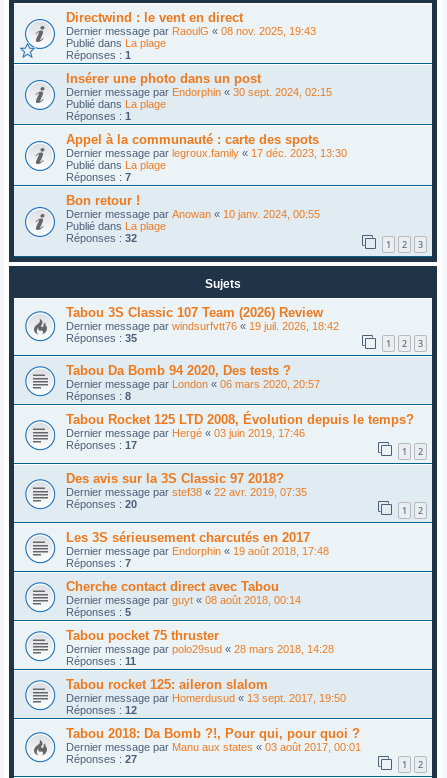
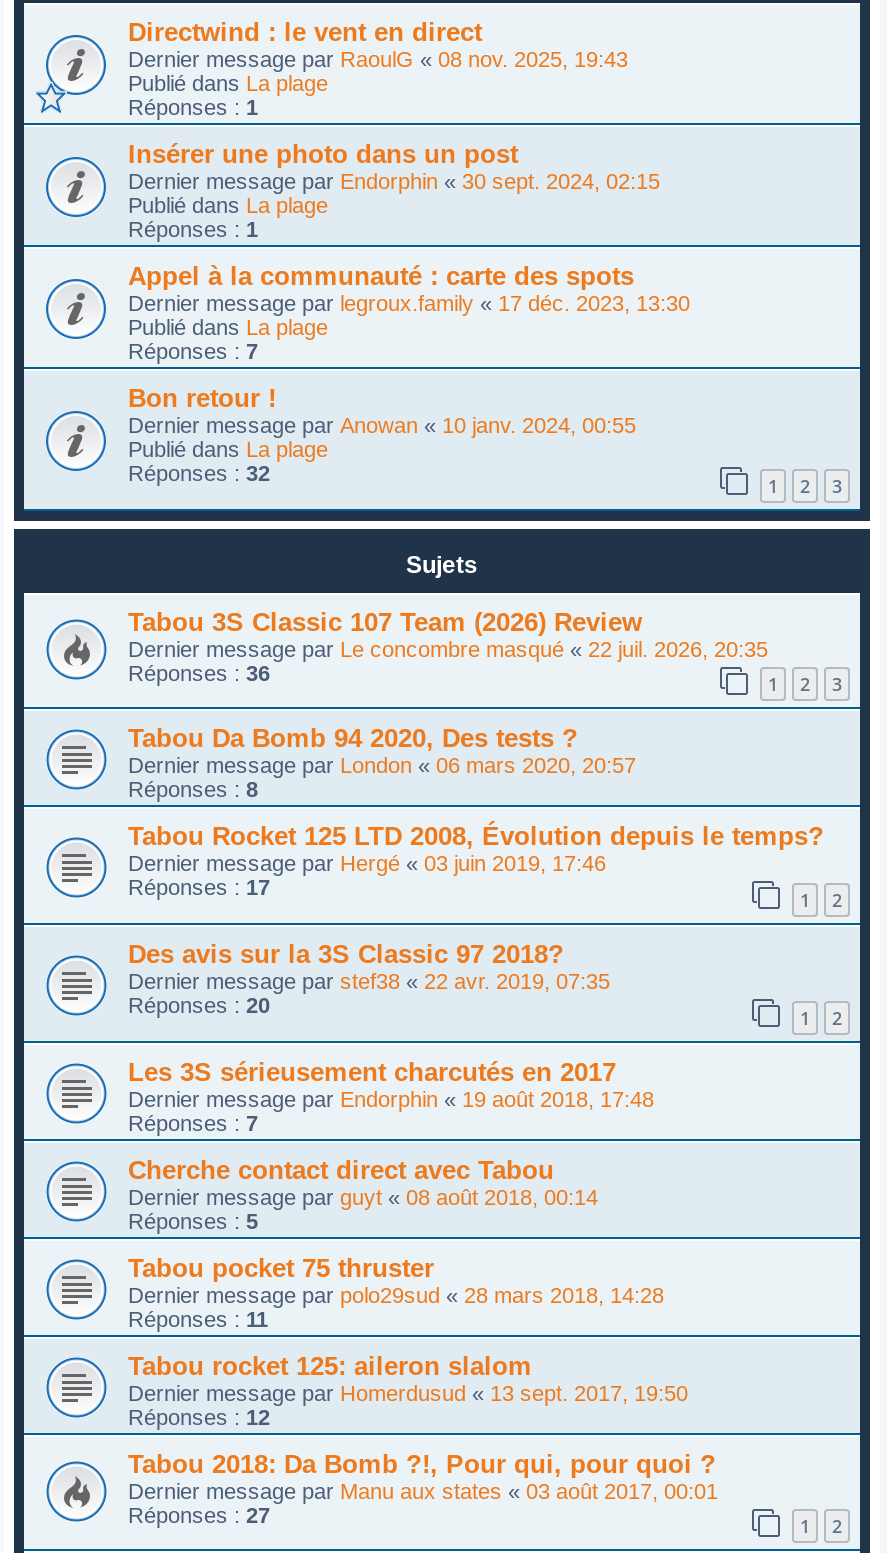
[66,320,339,344] Dernier message par windsurfvtt76 «19 juil. 2026, 18:42 | Réponses : 35 -> [128,636,768,684] Dernier message par Le concombre masqué «22 juil. 2026, 20:35 | Réponses : 36

